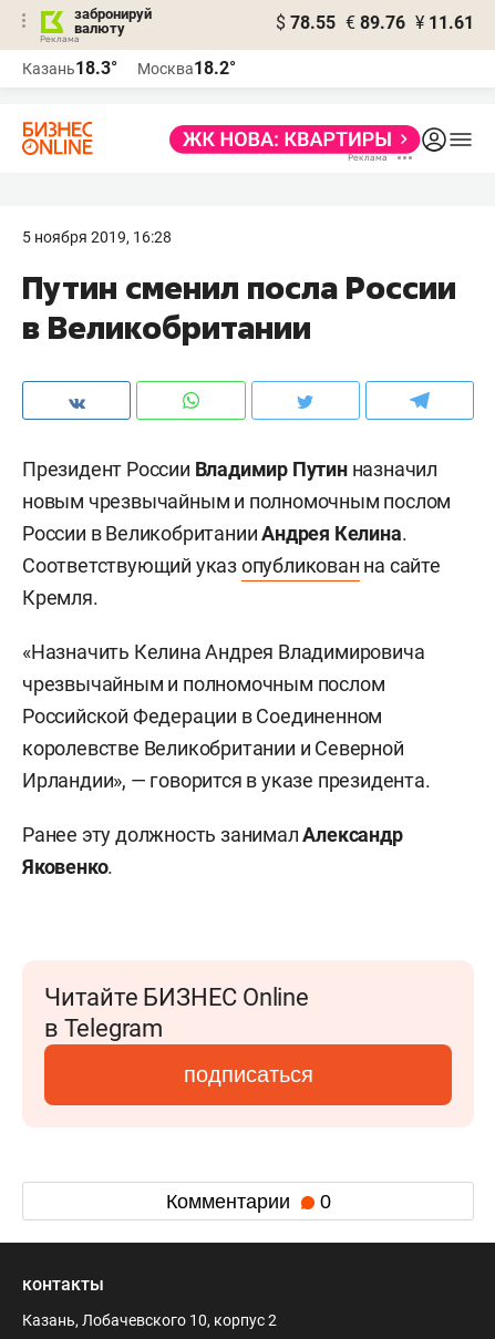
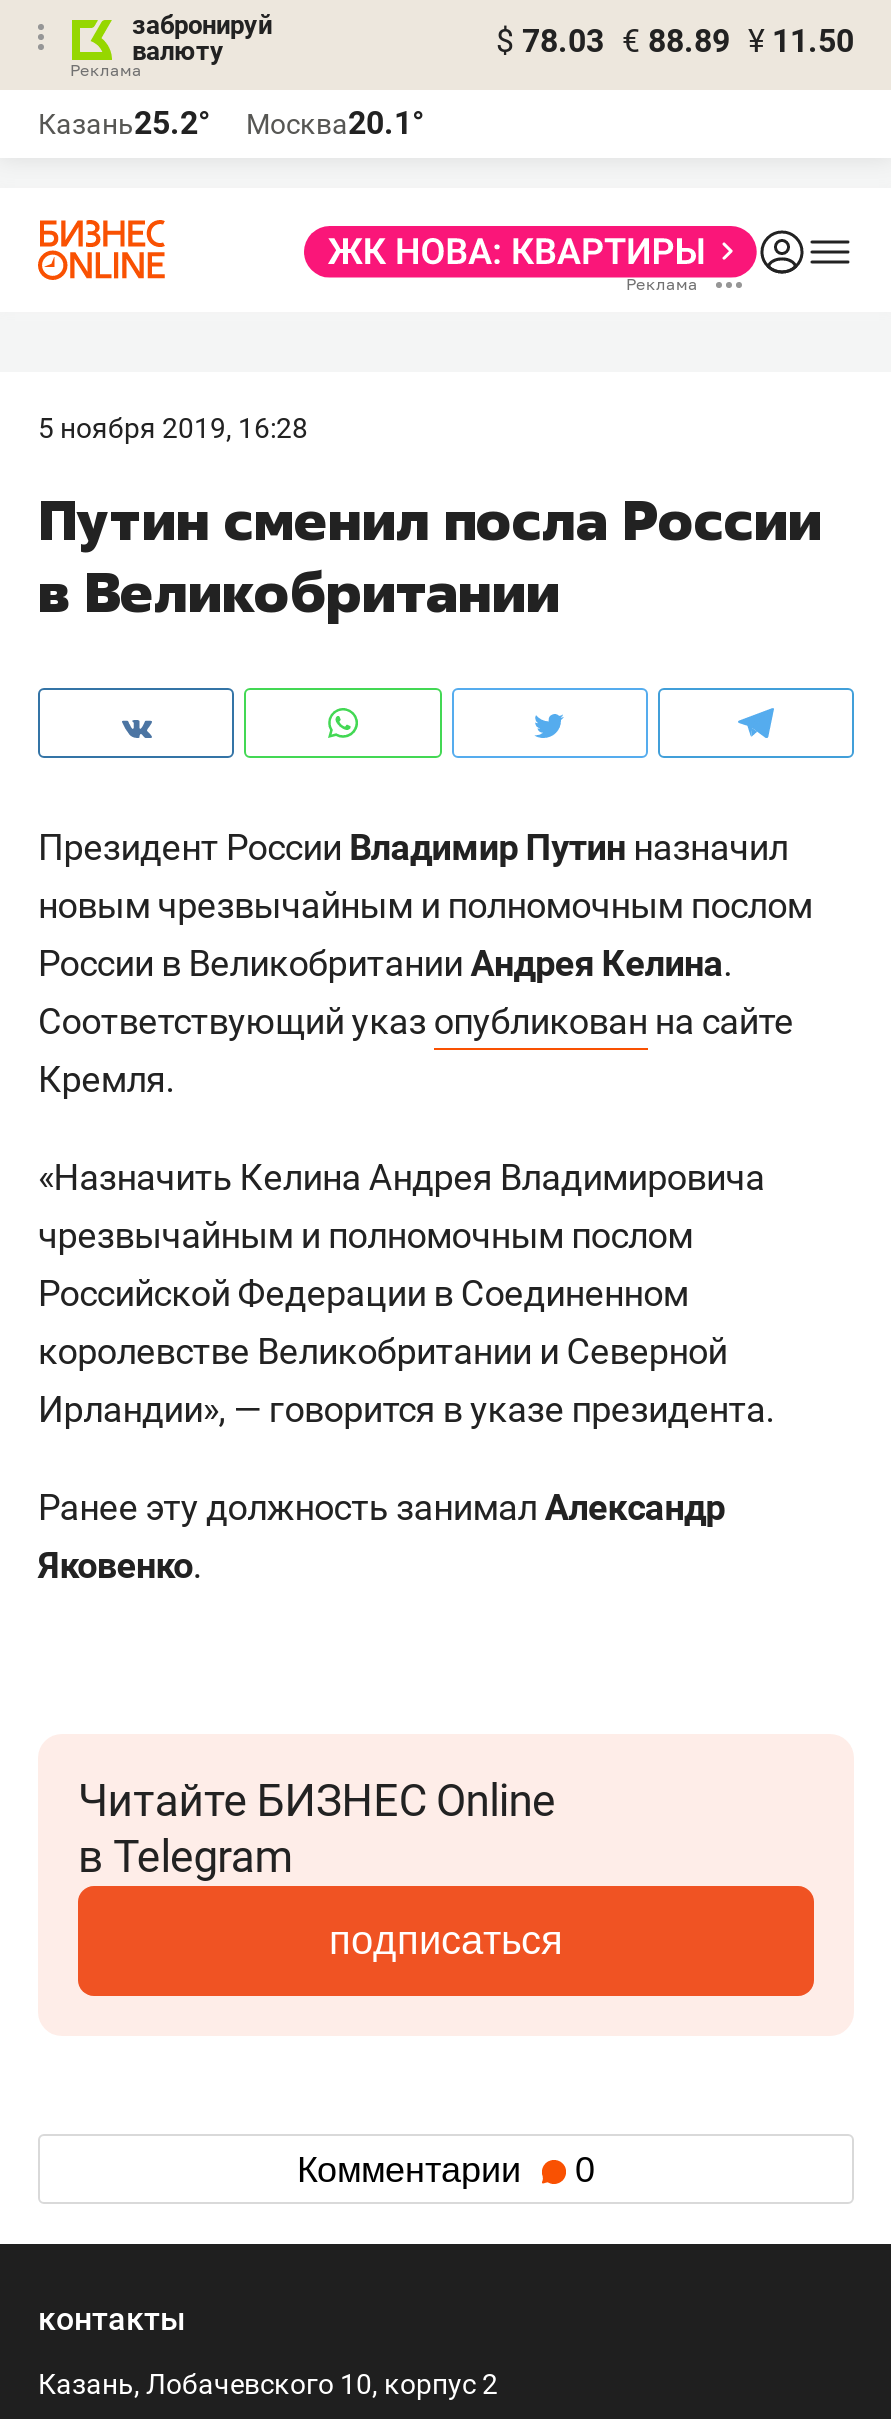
[276,12,474,33] $ 78.55 € 89.76 ¥ 11.61 -> [496,22,854,60] $ 78.03 € 88.89 ¥ 11.50
[22,58,117,79] Казань18.3° -> [38,104,210,142] Казань25.2°
[137,58,236,79] Москва18.2° -> [246,104,424,142] Москва20.1°

